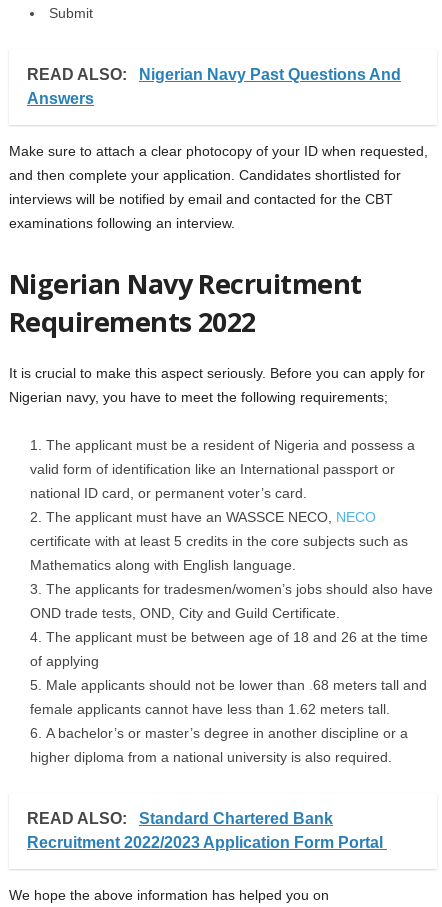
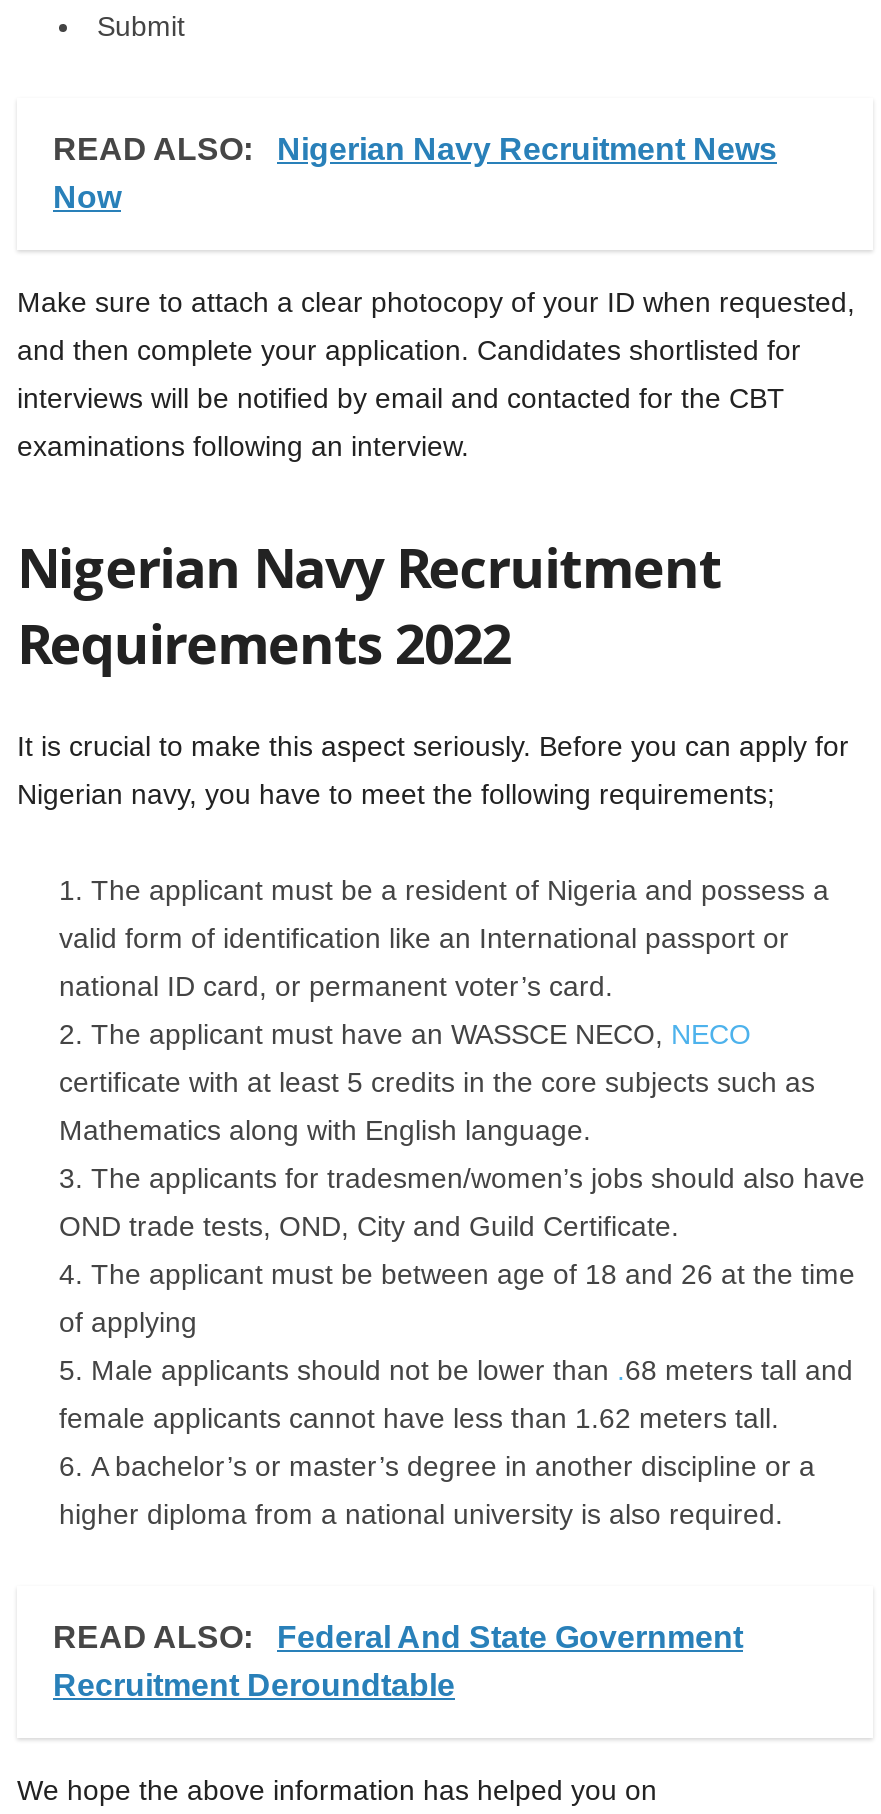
[27,66,401,107] READ ALSO: Nigerian Navy Past Questions And | Answers -> [53,132,777,214] READ ALSO: Nigerian Navy Recruitment News | Now
[27,810,387,851] READ ALSO: Standard Chartered Bank | Recruitment 2022/2023 Application Form Portal -> [53,1620,743,1702] READ ALSO: Federal And State Government | Recruitment Deroundtable

